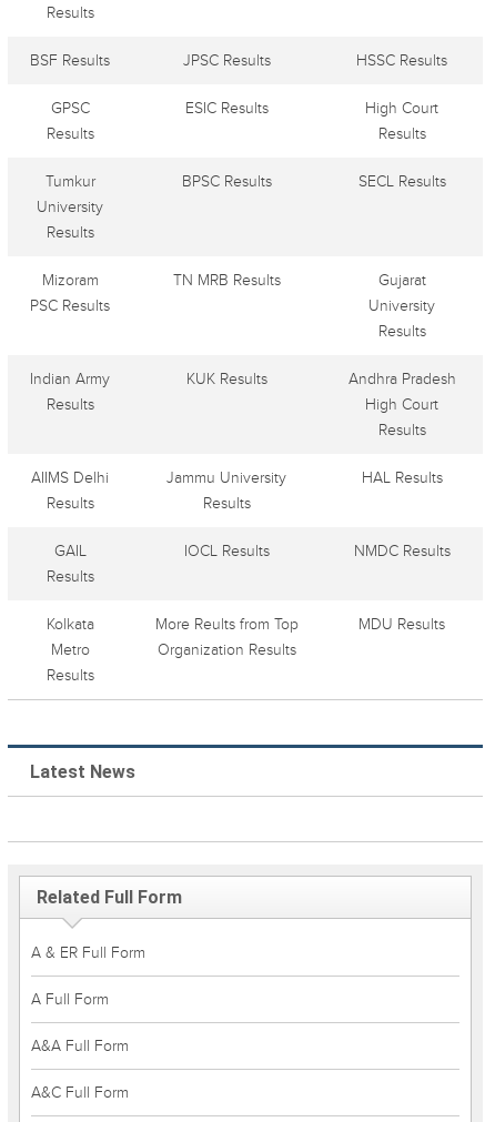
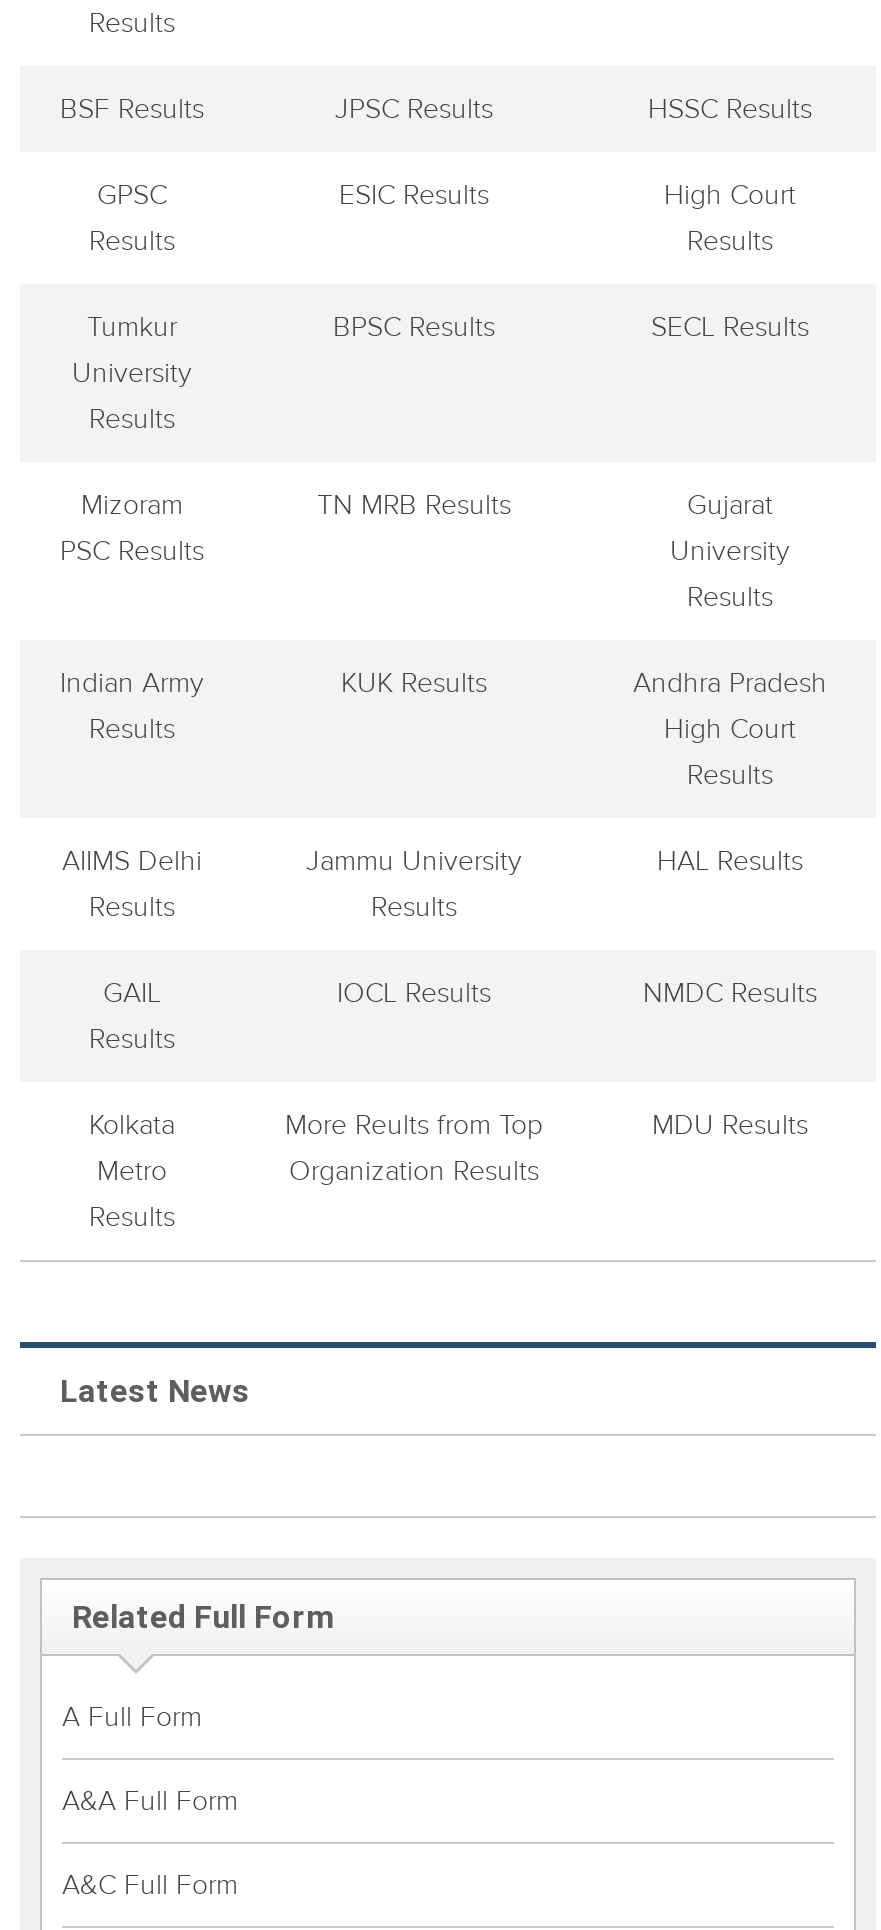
[31,943,145,962] A & ER Full Form -> none

